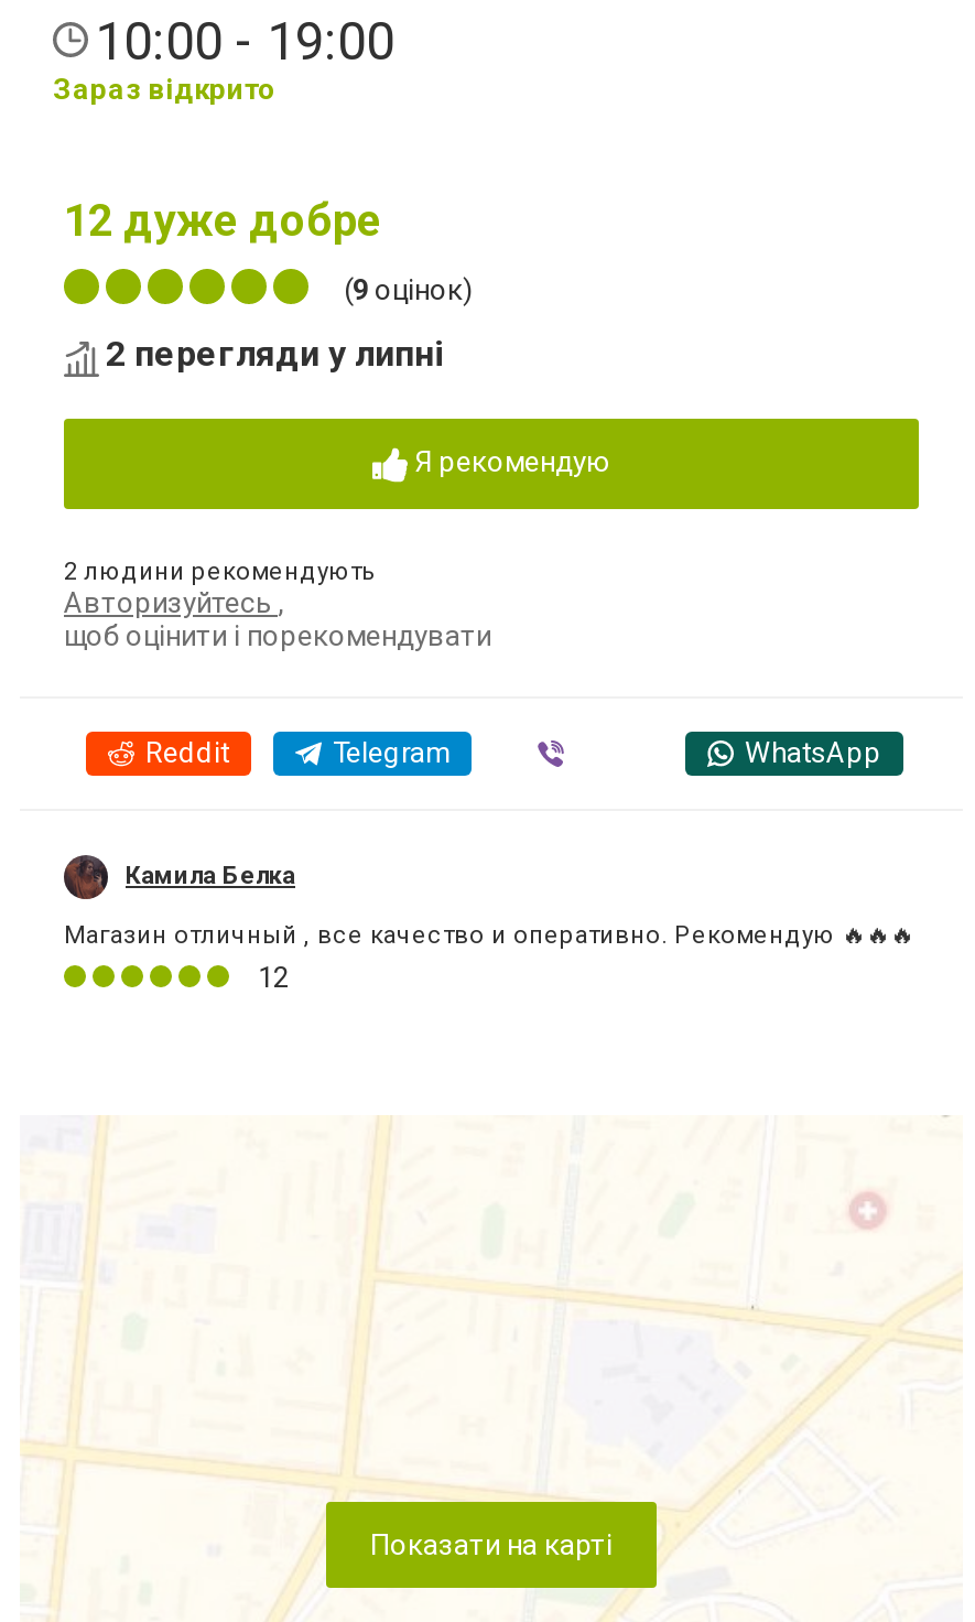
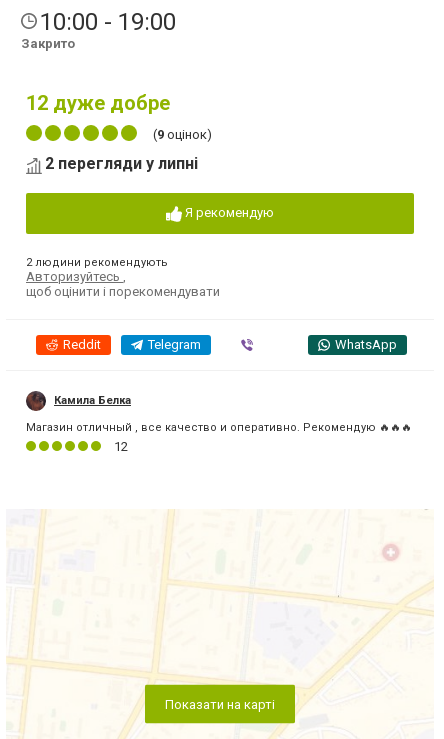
[53,73,275,106] Зараз відкрито -> [21,36,75,51] Закрито

